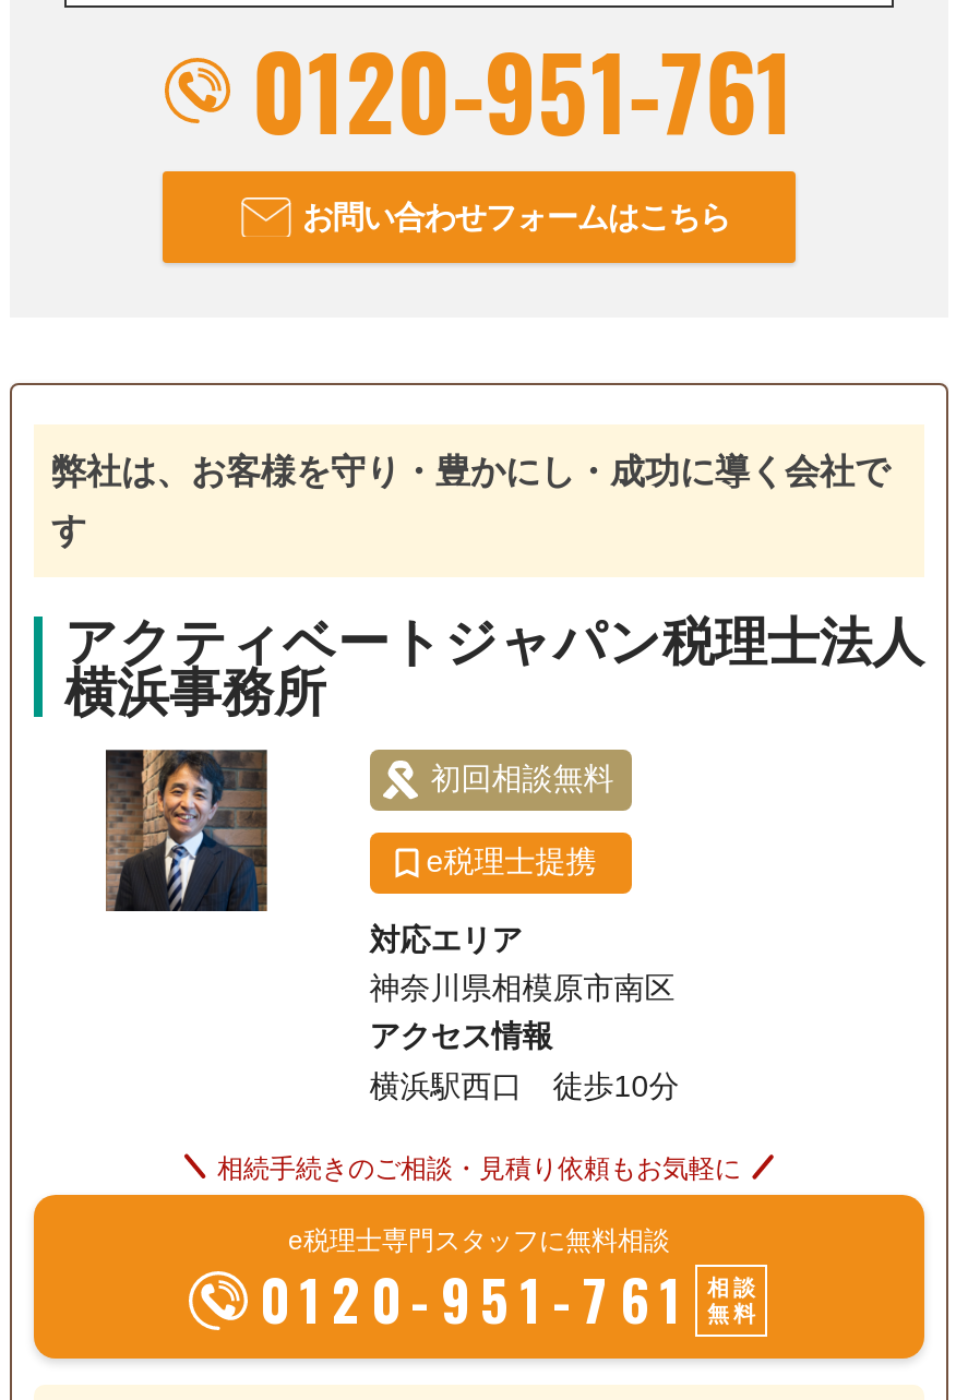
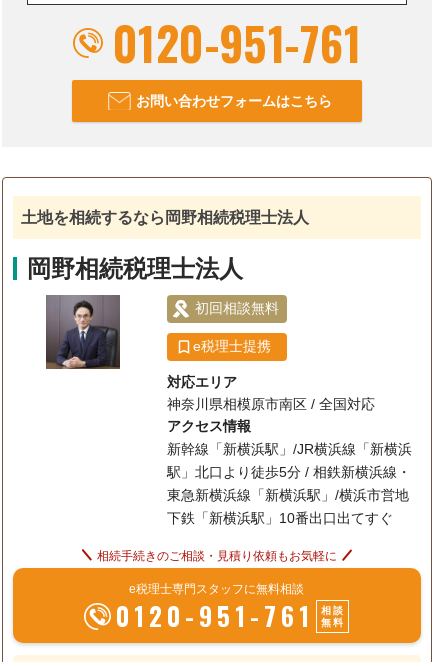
[51,452,924,721] 弊社は、お客様を守り・豊かにし・成功に導く会社で | す | アクティベートジャパン税理士法人 | 横浜事務所 -> [21,209,309,282] 土地を相続するなら岡野相続税理士法人 | 岡野相続税理士法人
[106,750,267,913] [image] -> [46,309,120,370] [image]
moved [369,761,614,956] -> [167,300,279,390]: 初回相談無料 | e税理士提携 | 対応エリア
[369,969,675,1004] 神奈川県相模原市南区 -> [167,396,375,412] 神奈川県相模原市南区 / 全国対応
moved [369,1017,553,1052] -> [167,418,251,434]: アクセス情報
[369,1068,679,1103] 横浜駅西口 徒歩10分 -> [167,441,412,526] 新幹線「新横浜駅」/JR横浜線「新横浜 | 駅」北口より徒歩5分 / 相鉄新横浜線・ | 東急新横浜線「新横浜駅」/横浜市営地 | 下鉄「新横浜駅」10番出口出てすぐ

